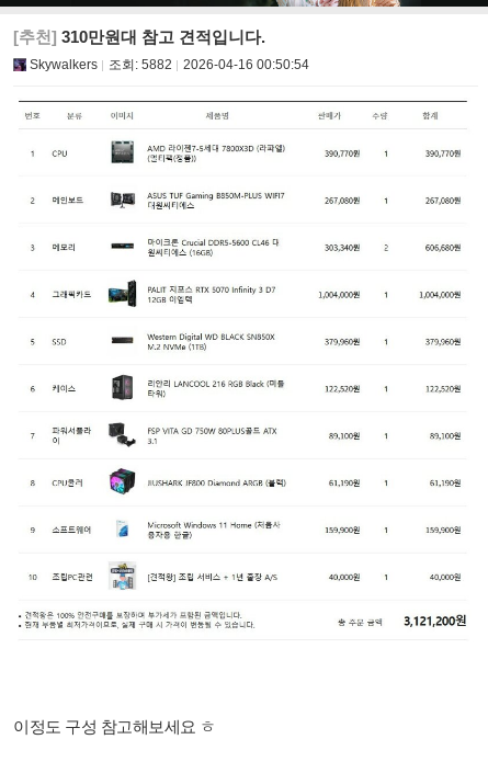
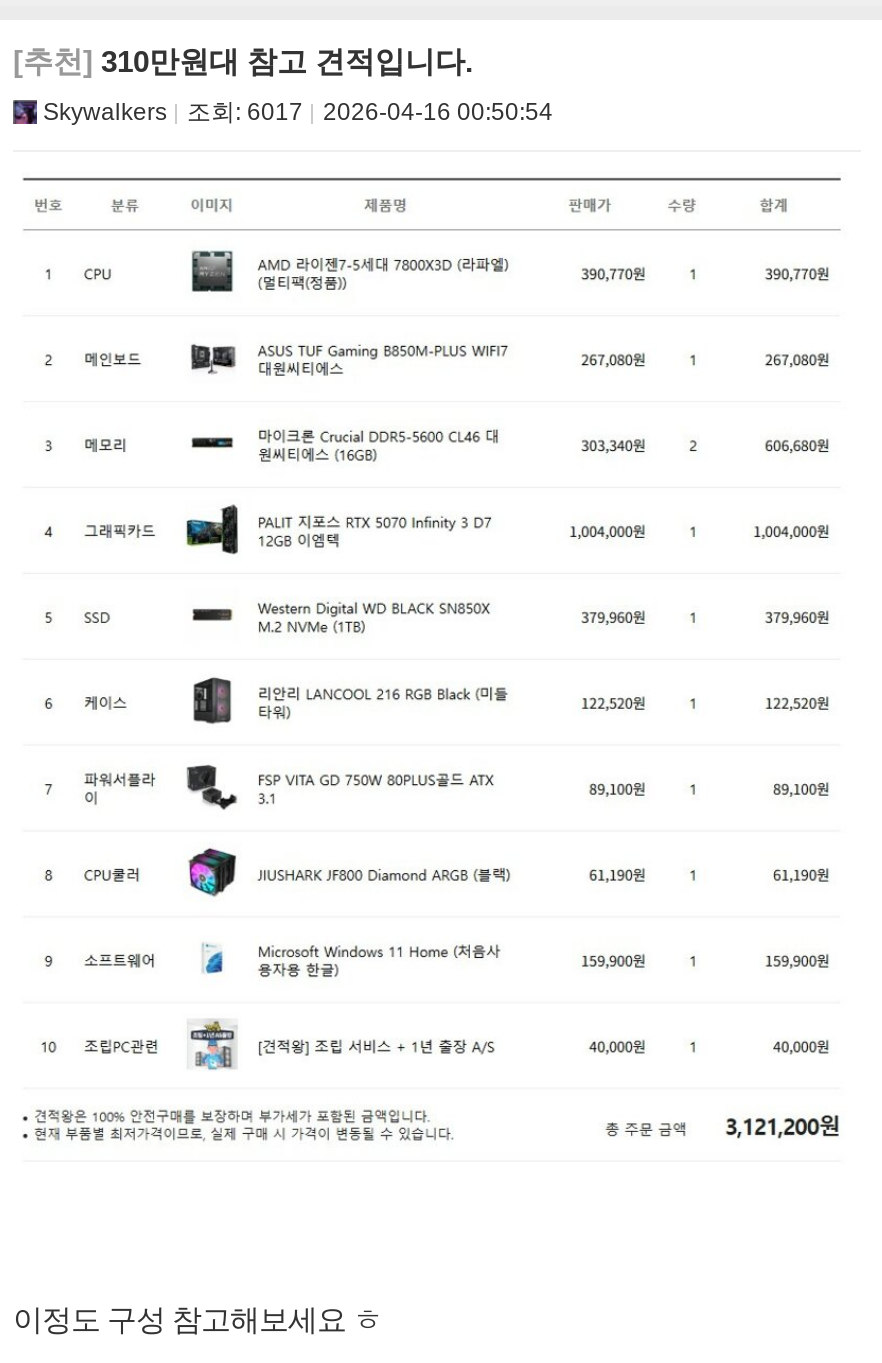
[30,57,309,72] Skywalkers 조회: 5882 2026-04-16 00:50:54 -> [43,98,553,126] Skywalkers 조회: 6017 2026-04-16 00:50:54

